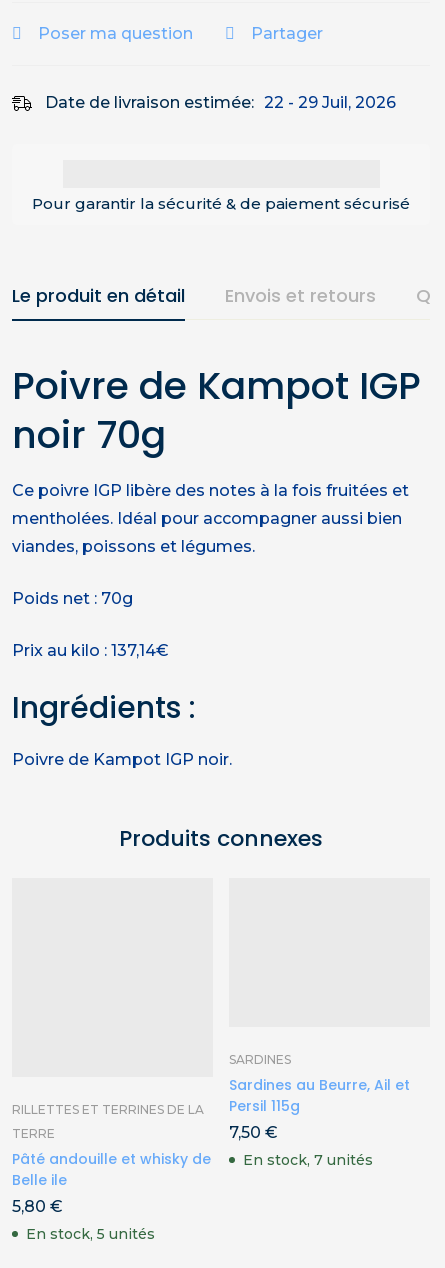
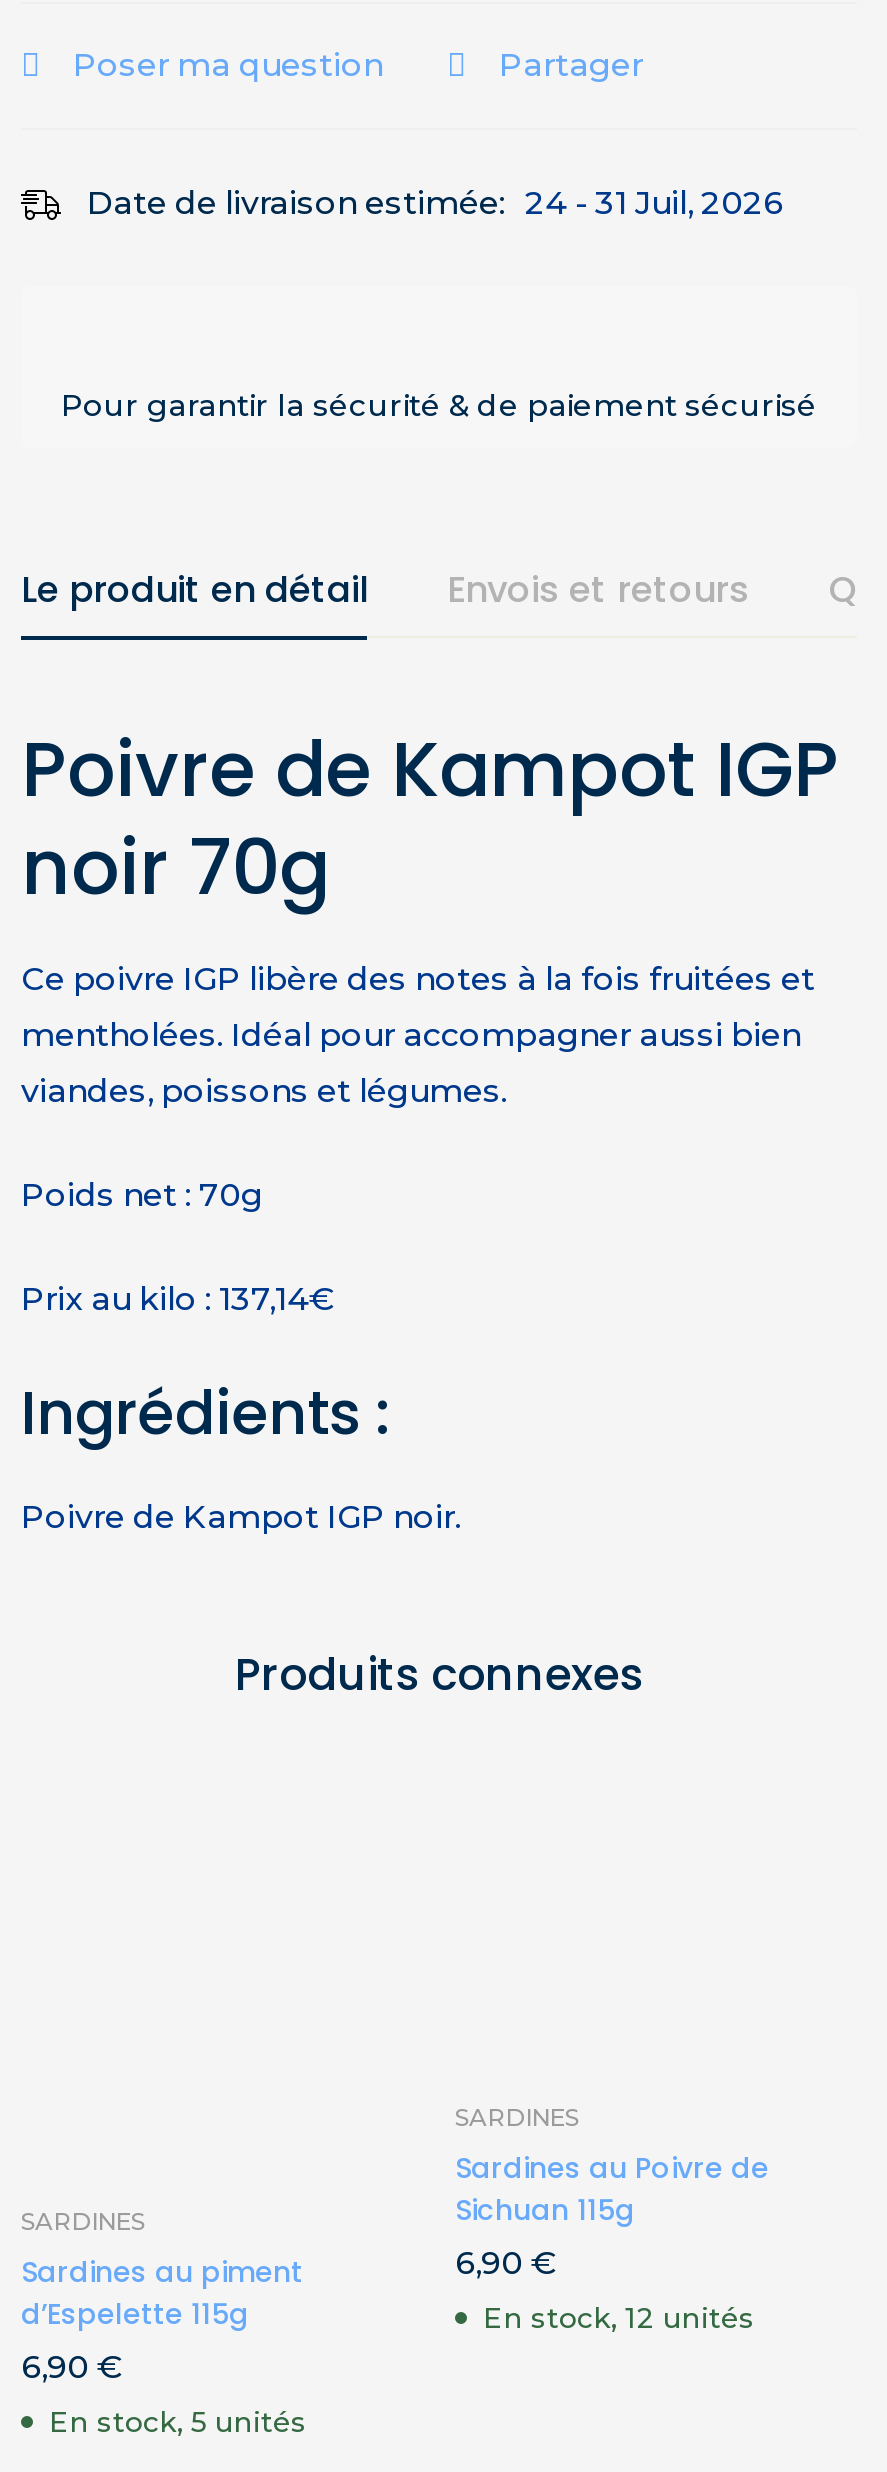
[45,93,396,112] Date de livraison estimée: 22 - 29 Juil, 2026 -> [87,184,783,222] Date de livraison estimée: 24 - 31 Juil, 2026
[229,1074,410,1141] Sardines au Beurre, Ail et | Persil 115g | 7,50 € -> [455,2147,769,2281] Sardines au Poivre de | Sichuan 115g | 6,90 €
[12,1102,211,1216] RILLETTES ET TERRINES DE LA | TERRE | Pâté andouille et whisky de | Belle ile | 5,80 € -> [21,2206,303,2386] SARDINES | Sardines au piment | d’Espelette 115g | 6,90 €
[243,1150,373,1168] En stock, 7 unités -> [483,2299,755,2335] En stock, 12 unités

